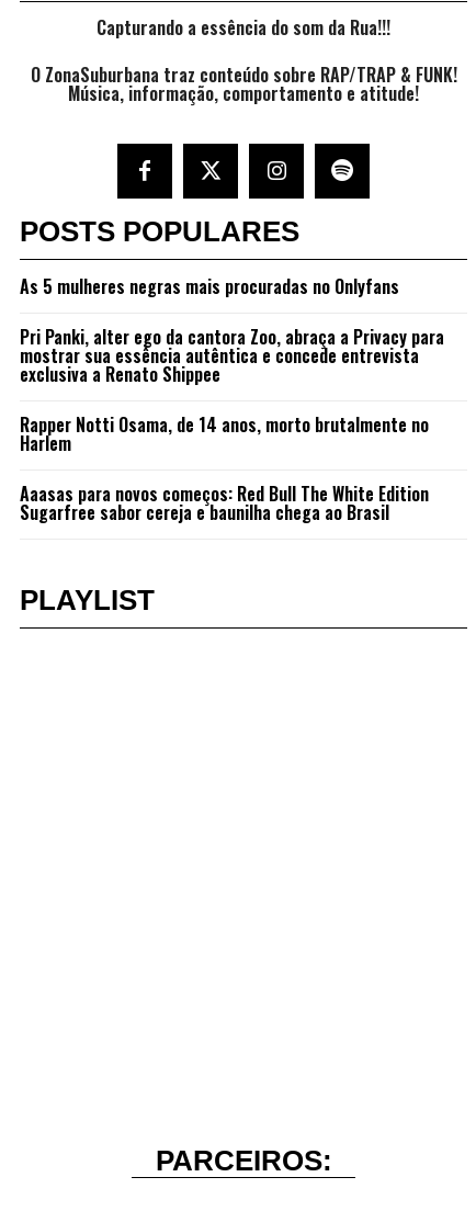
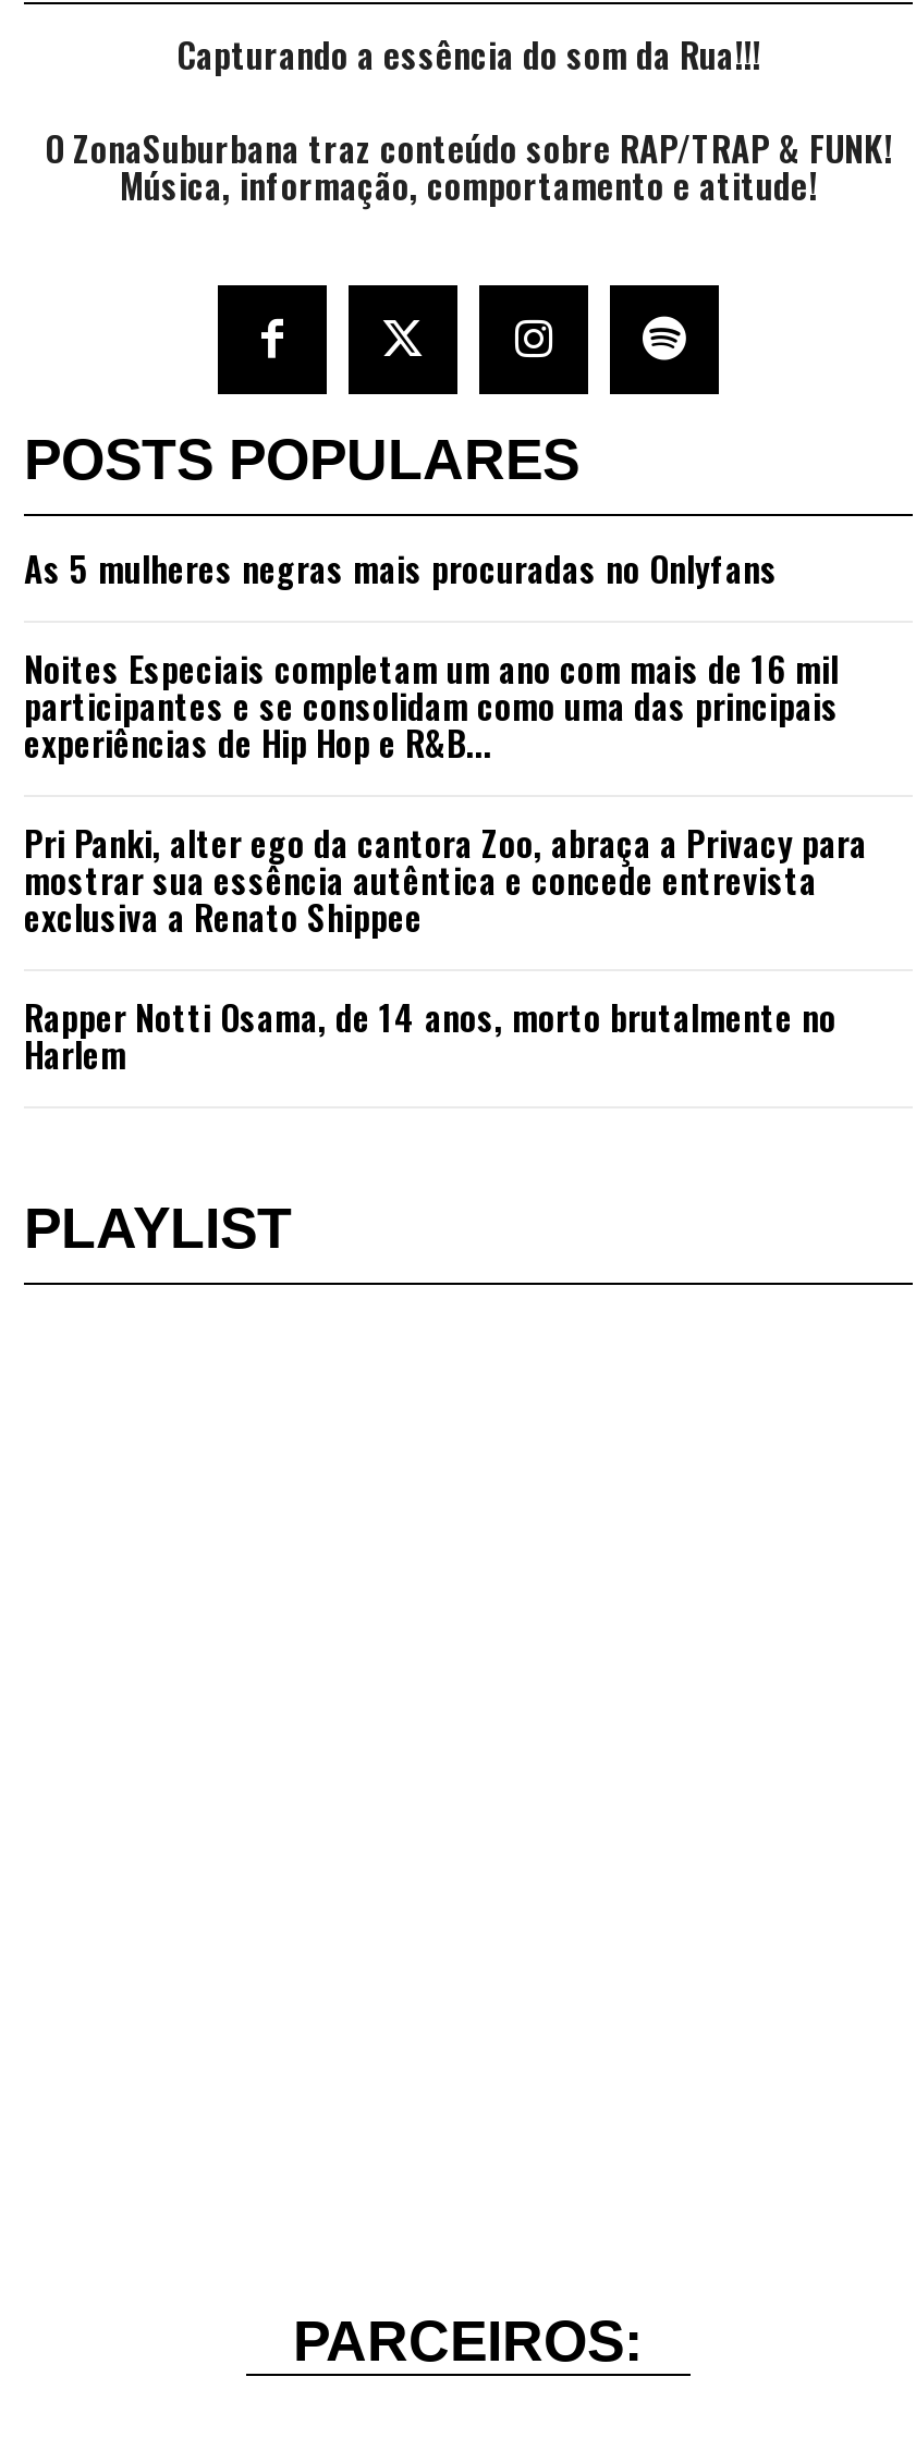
none -> [24,642,839,769] Noites Especiais completam um ano com mais de 16 mil | participantes e se consolidam como uma das principais | experiências de Hip Hop e R&B...
moved [20,323,444,456] -> [24,816,867,1080]: Pri Panki, alter ego da cantora Zoo, abraça a Privacy para | mostrar sua essência autêntica e concede entrevista | exclusiva a Renato Shippee | Rapper Notti Osama, de 14 anos, morto brutalmente no | Harlem
[20,480,429,525] Aaasas para novos começos: Red Bull The White Edition | Sugarfree sabor cereja e baunilha chega ao Brasil -> none

